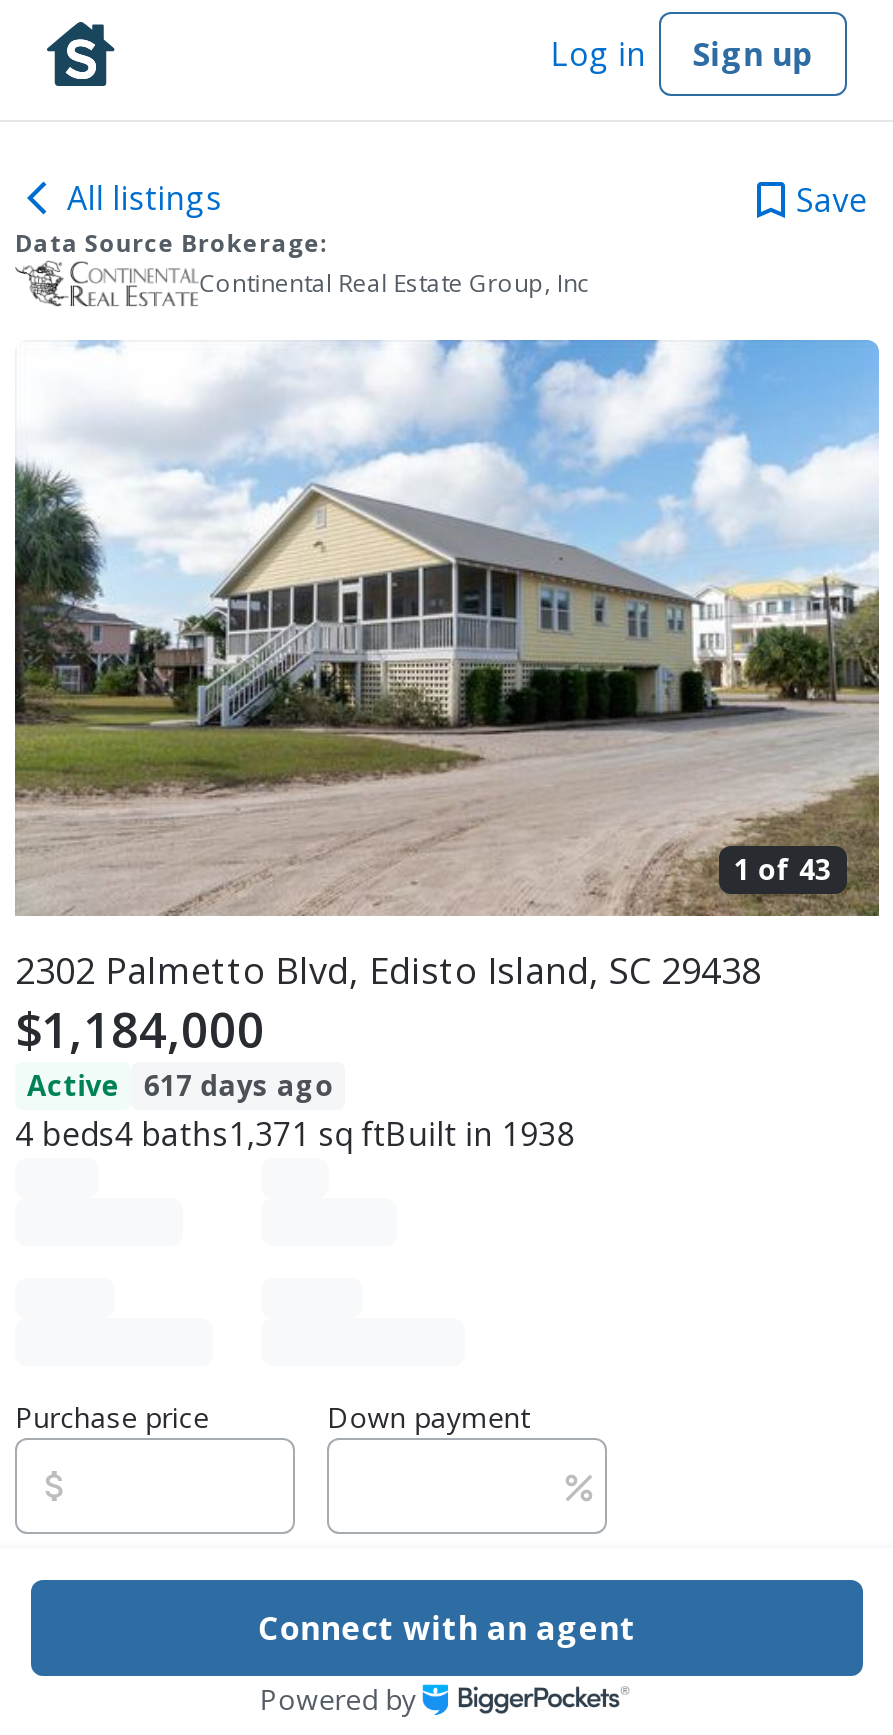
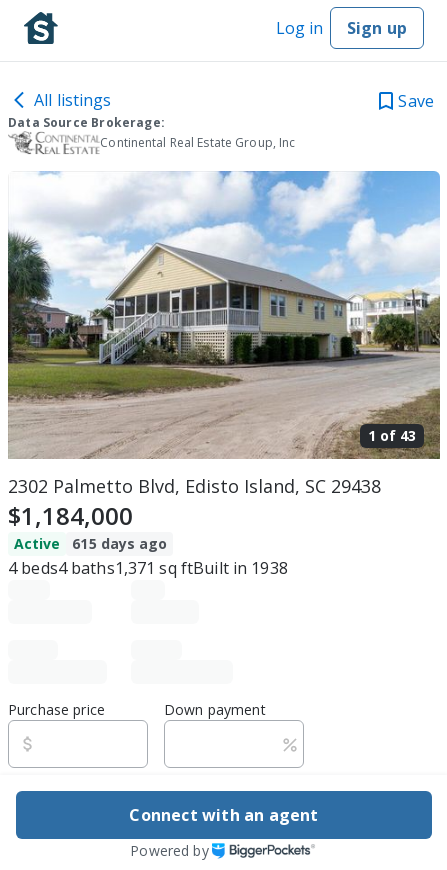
[27,1066,334,1104] Active 617 days ago -> [14,534,167,553] Active 615 days ago

